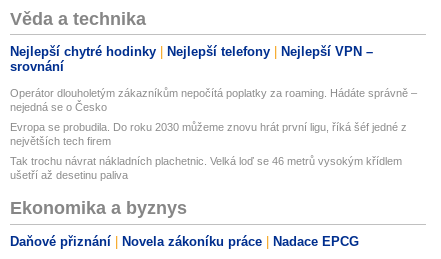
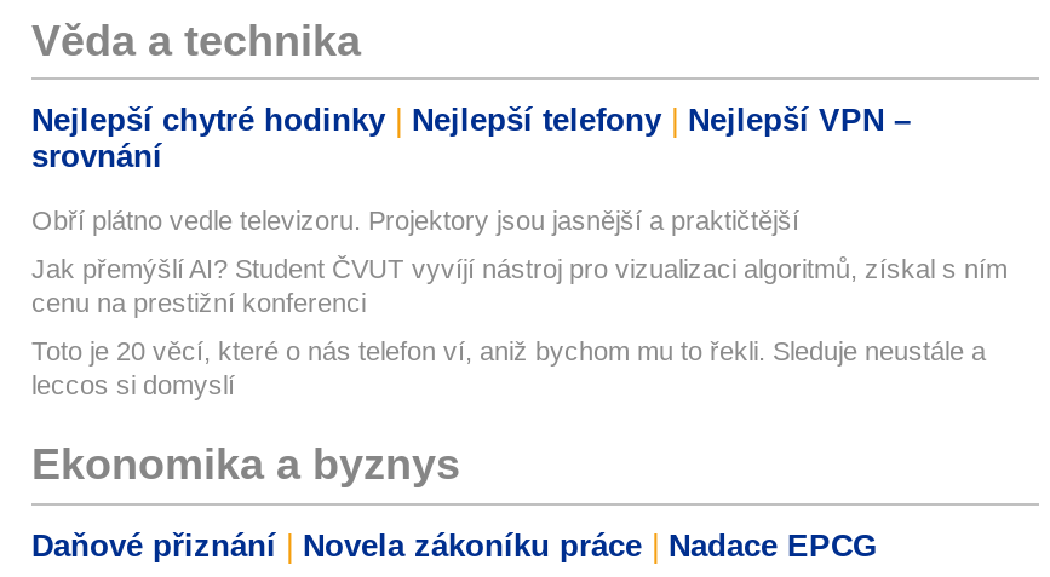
[10,87,417,113] Operátor dlouholetým zákazníkům nepočítá poplatky za roaming. Hádáte správně – | nejedná se o Česko -> [31,207,799,236] Obří plátno vedle televizoru. Projektory jsou jasnější a praktičtější
[10,121,407,147] Evropa se probudila. Do roku 2030 můžeme znovu hrát první ligu, říká šéf jedné z | největších tech firem -> [31,255,1008,318] Jak přemýšlí AI? Student ČVUT vyvíjí nástroj pro vizualizaci algoritmů, získal s ním | cenu na prestižní konferenci
[10,155,402,181] Tak trochu návrat nákladních plachetnic. Velká loď se 46 metrů vysokým křídlem | ušetří až desetinu paliva -> [31,337,986,400] Toto je 20 věcí, které o nás telefon ví, aniž bychom mu to řekli. Sleduje neustále a | leccos si domyslí

